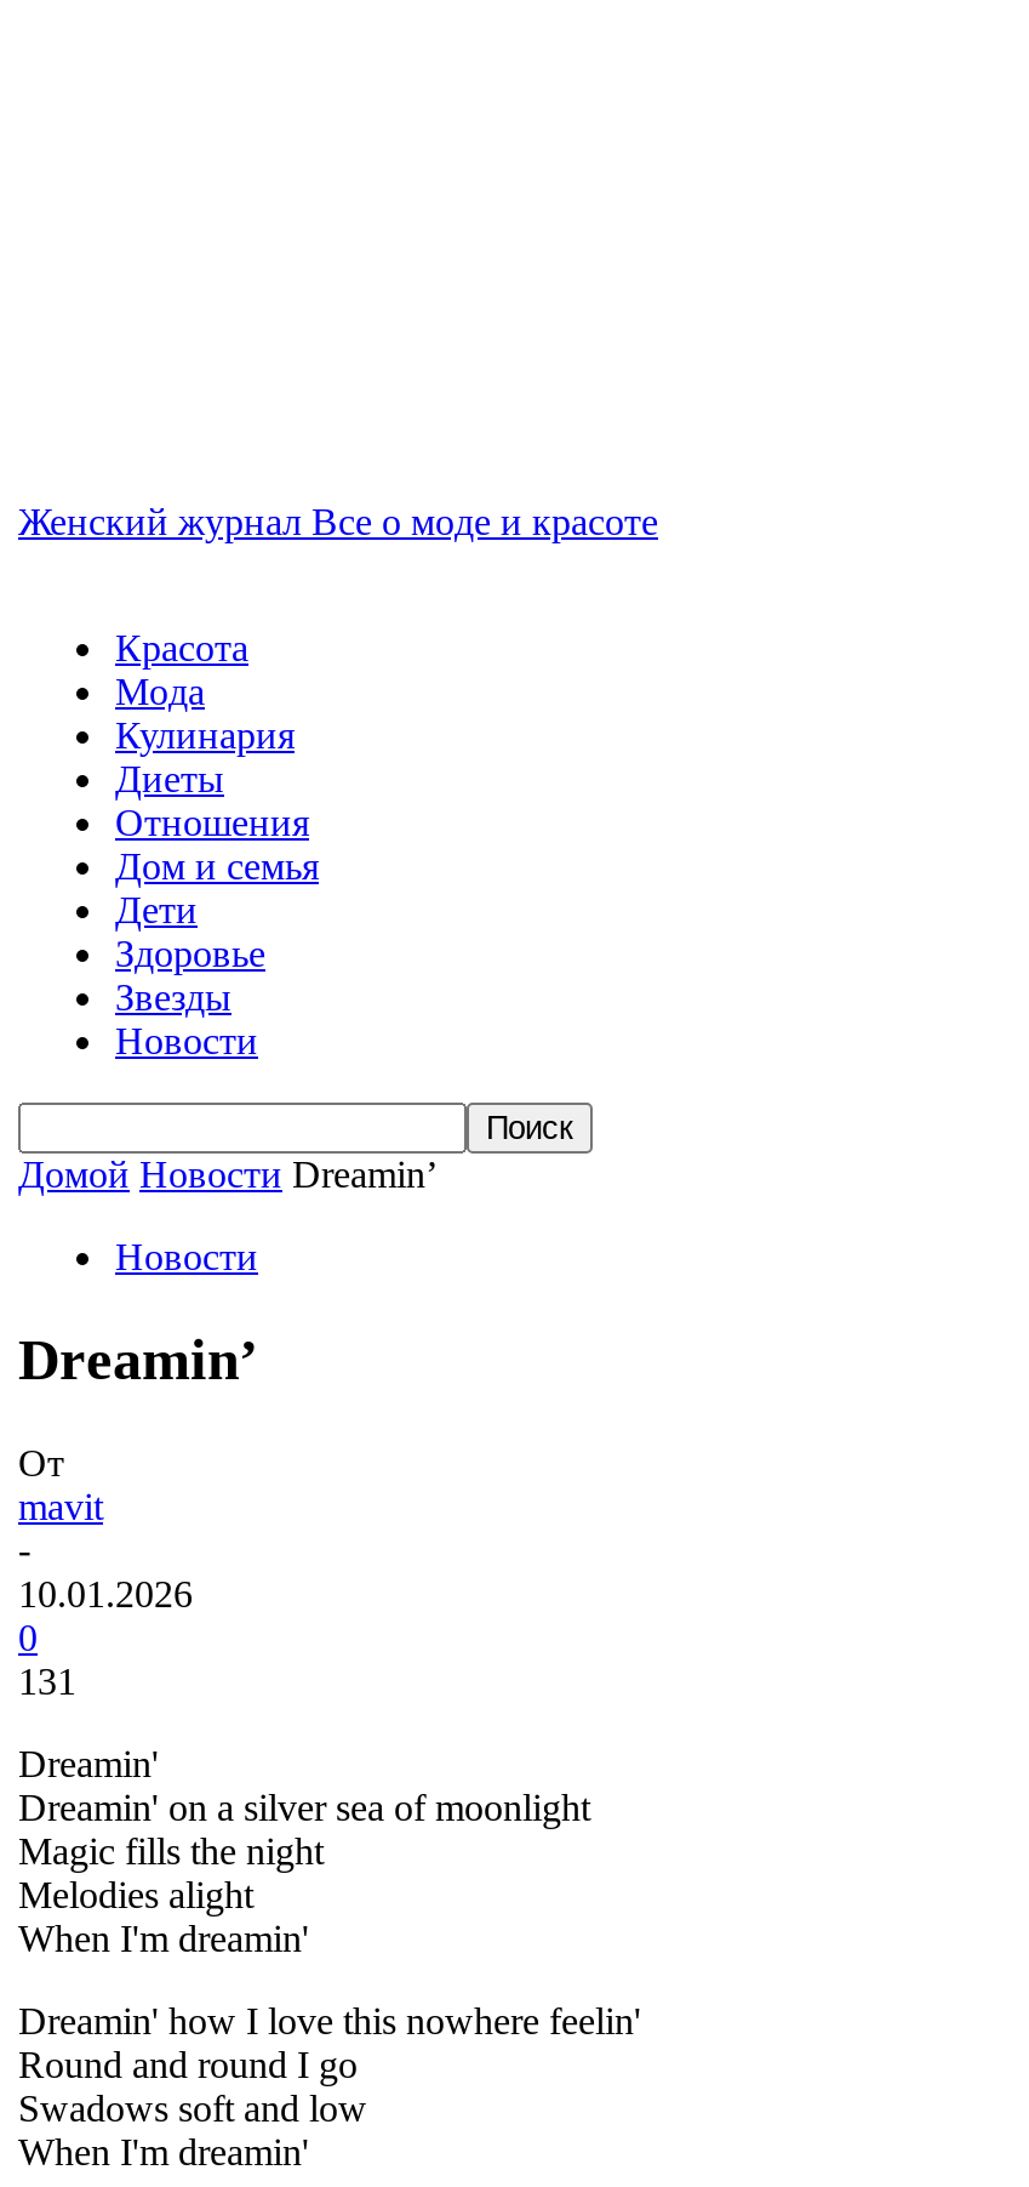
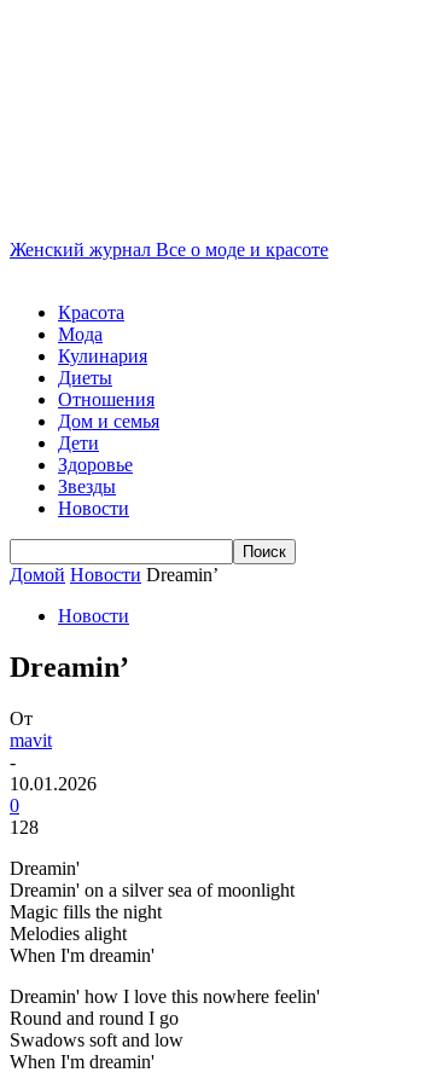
[18,1660,76,1701] 131 -> [10,817,39,837] 128

